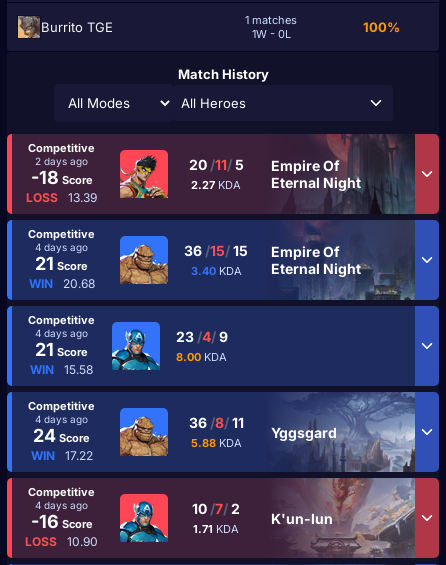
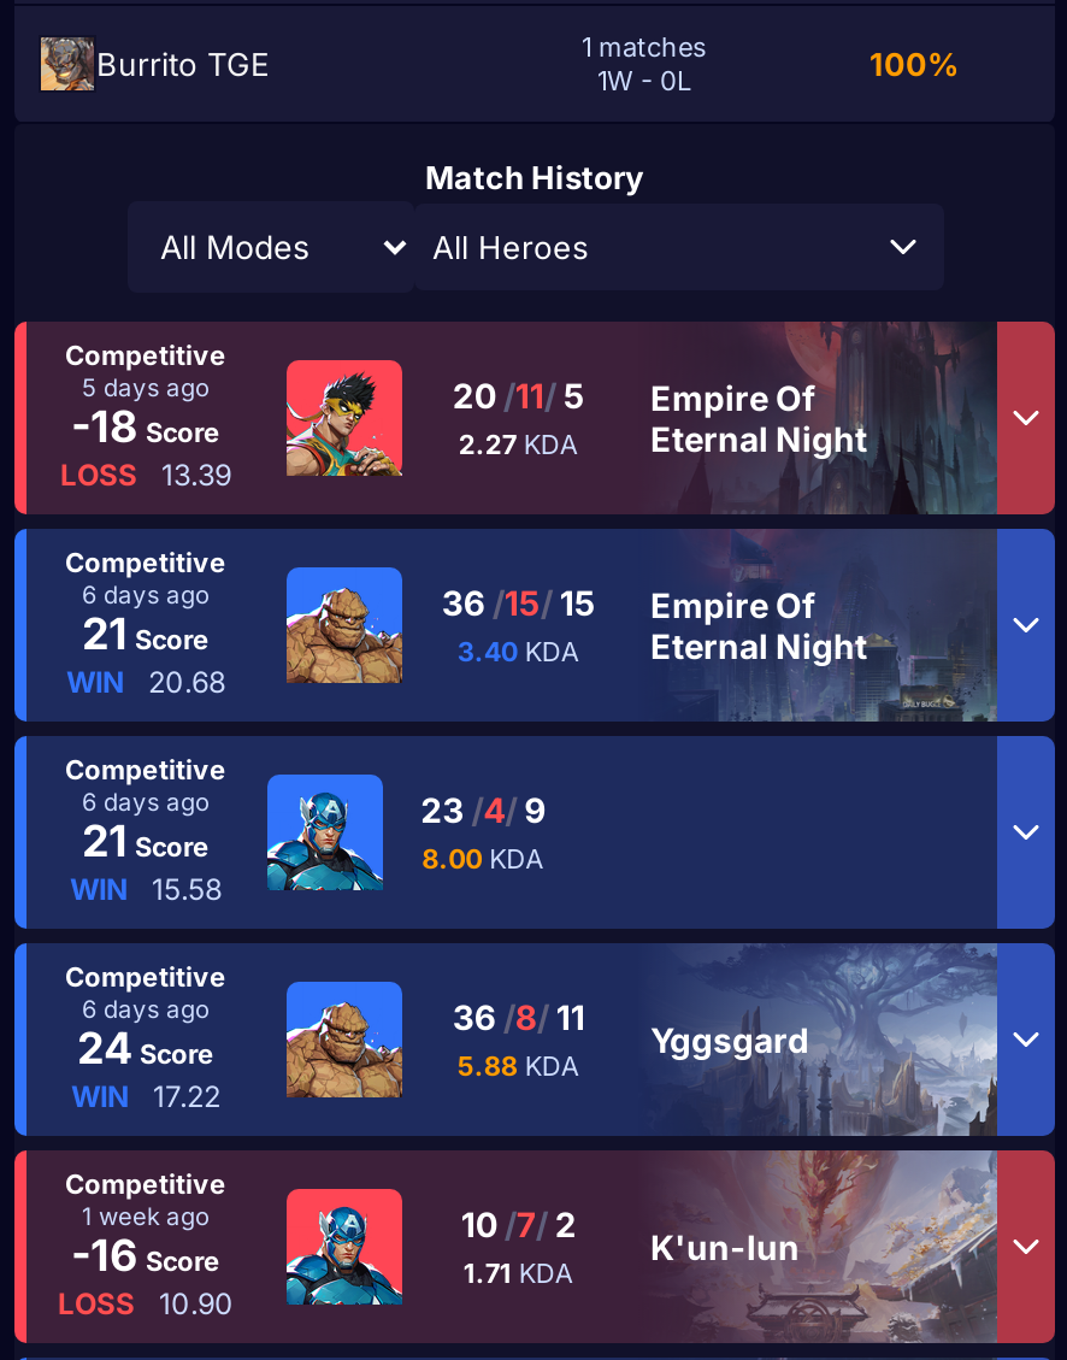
[35,154,88,166] 2 days ago -> [82,371,210,400] 5 days ago
[35,240,88,252] 4 days ago -> [82,578,210,607] 6 days ago
[35,326,88,338] 4 days ago -> [82,785,210,814] 6 days ago
[35,412,88,424] 4 days ago -> [82,993,210,1022] 6 days ago
[35,498,88,510] 4 days ago -> [82,1200,210,1229] 1 week ago

